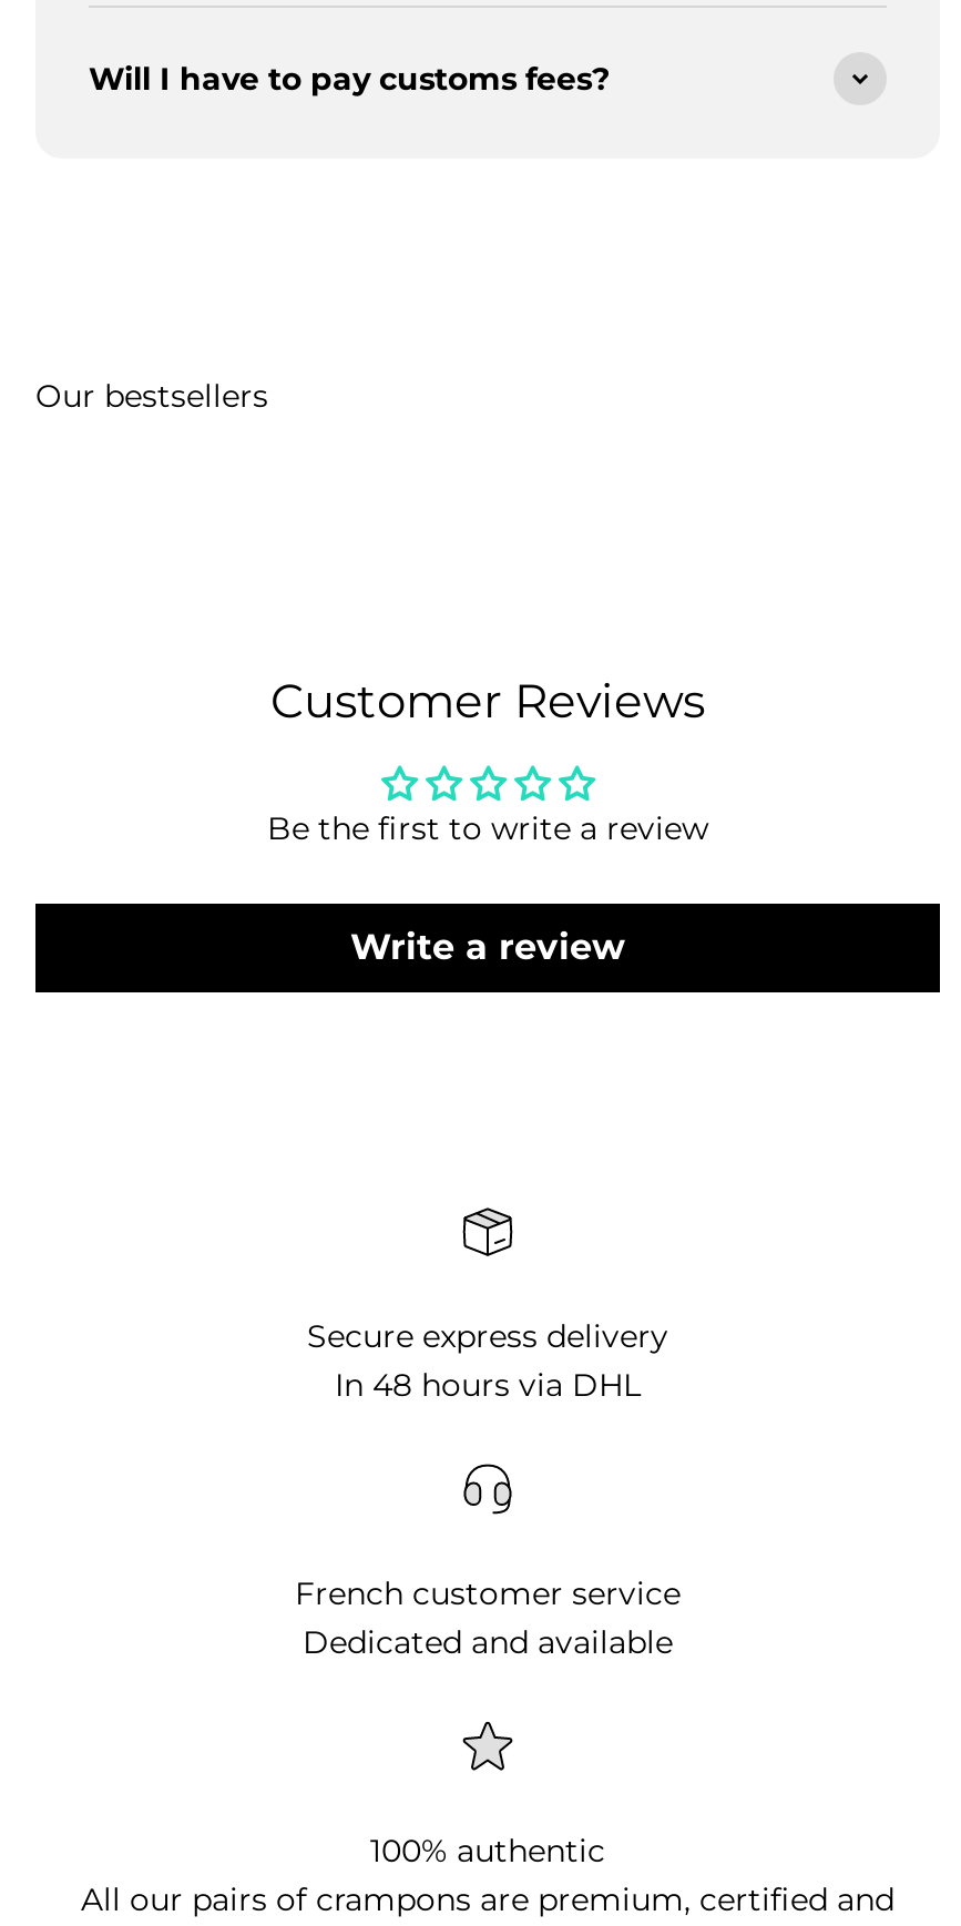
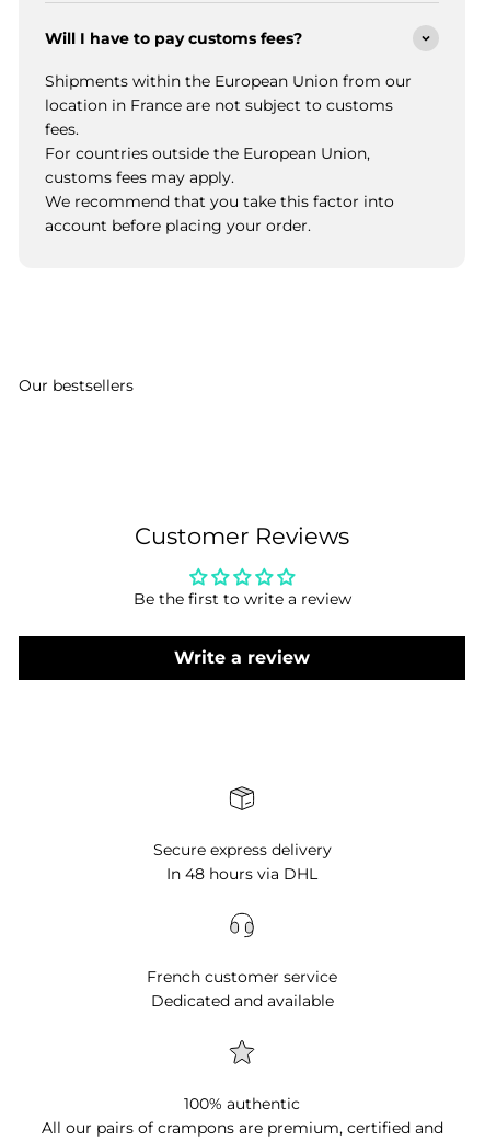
none -> [45,71,412,236] Shipments within the European Union from our | location in France are not subject to customs | fees. | For countries outside the European Union, | customs fees may apply. | We recommend that you take this factor into | account before placing your order.

